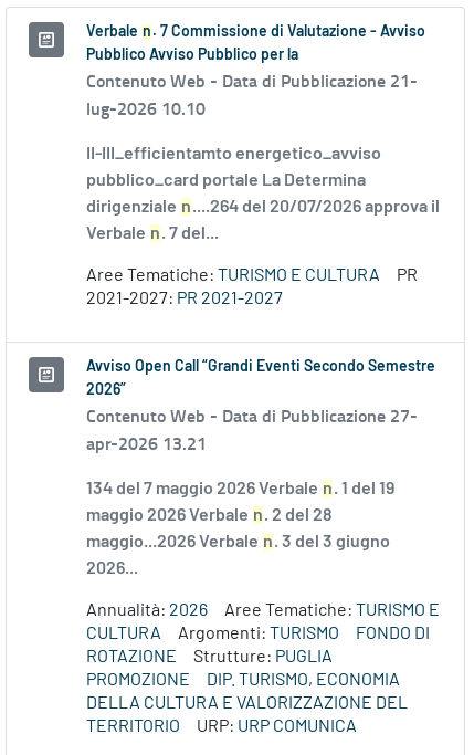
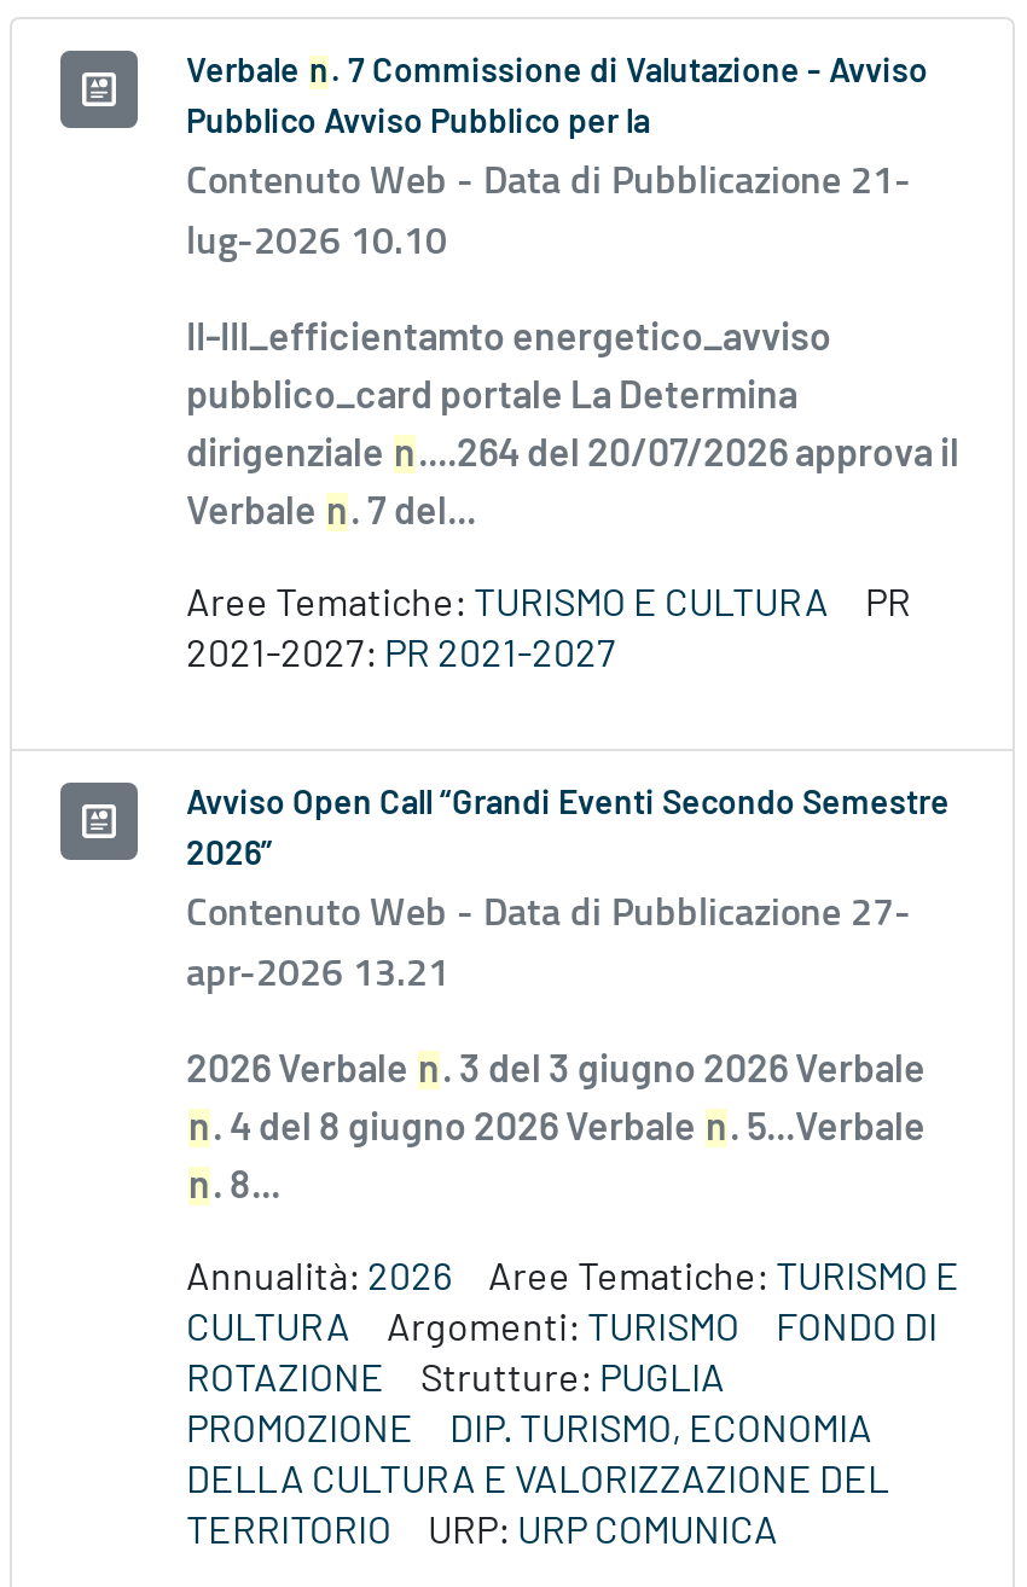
[86,480,394,577] 134 del 7 maggio 2026 Verbale n. 1 del 19 | maggio 2026 Verbale n. 2 del 28 | maggio...2026 Verbale n. 3 del 3 giugno | 2026... -> [186,1051,926,1206] 2026 Verbale n. 3 del 3 giugno 2026 Verbale | n. 4 del 8 giugno 2026 Verbale n. 5...Verbale | n. 8...

